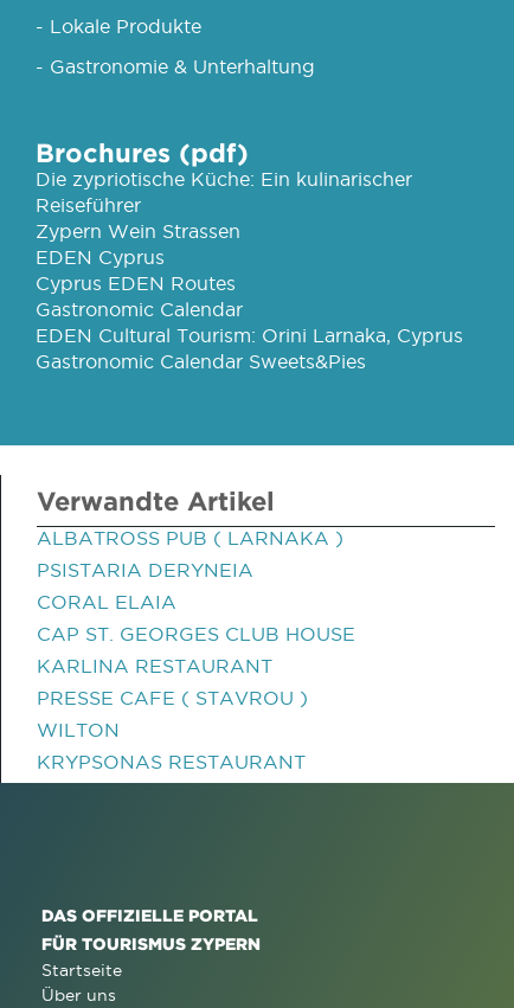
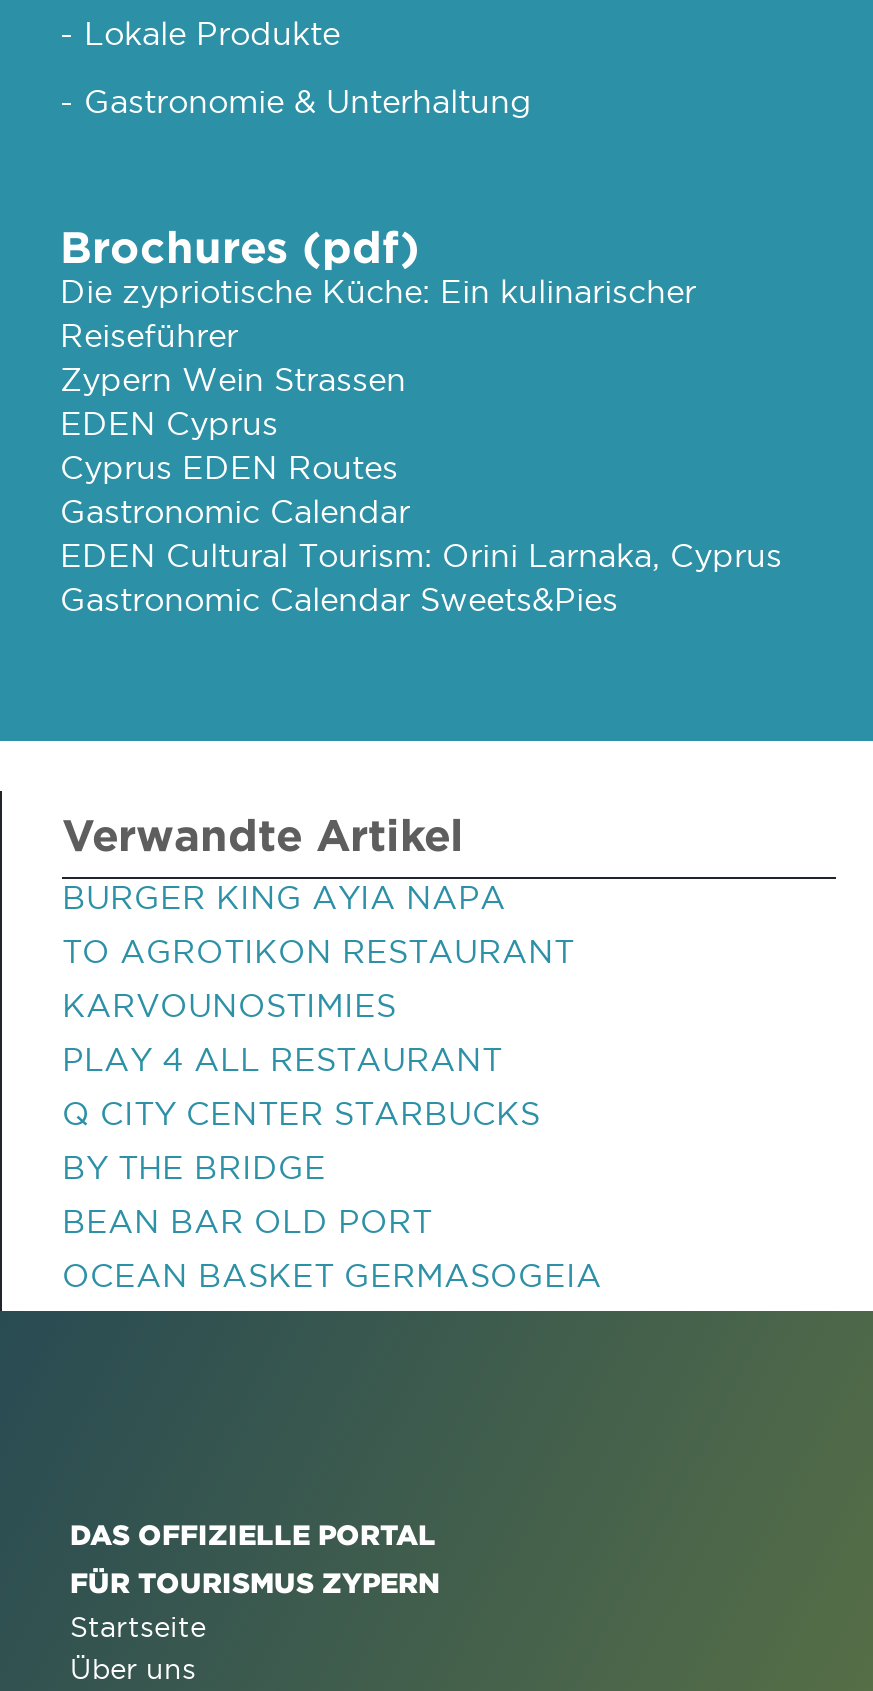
[37,527,343,548] ALBATROSS PUB ( LARNAKA ) -> [62,879,506,915] BURGER KING AYIA NAPA
[37,559,253,580] PSISTARIA DERYNEIA -> [62,933,574,969] TO AGROTIKON RESTAURANT
[37,591,176,612] CORAL ELAIA -> [62,987,396,1023] KARVOUNOSTIMIES
[37,623,355,644] CAP ST. GEORGES CLUB HOUSE -> [62,1041,502,1077] PLAY 4 ALL RESTAURANT
[37,655,272,676] KARLINA RESTAURANT -> [62,1095,540,1131] Q CITY CENTER STARBUCKS
[37,687,308,708] PRESSE CAFE ( STAVROU ) -> [62,1149,326,1185] BY THE BRIDGE
[37,719,120,740] WILTON -> [62,1203,432,1239] BEAN BAR OLD PORT
[37,751,306,772] KRYPSONAS RESTAURANT -> [62,1257,602,1293] OCEAN BASKET GERMASOGEIA

